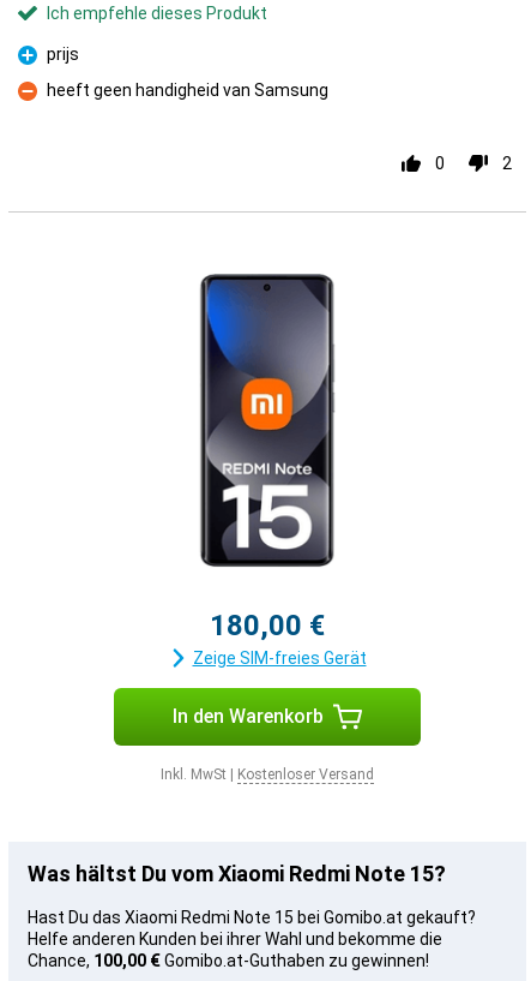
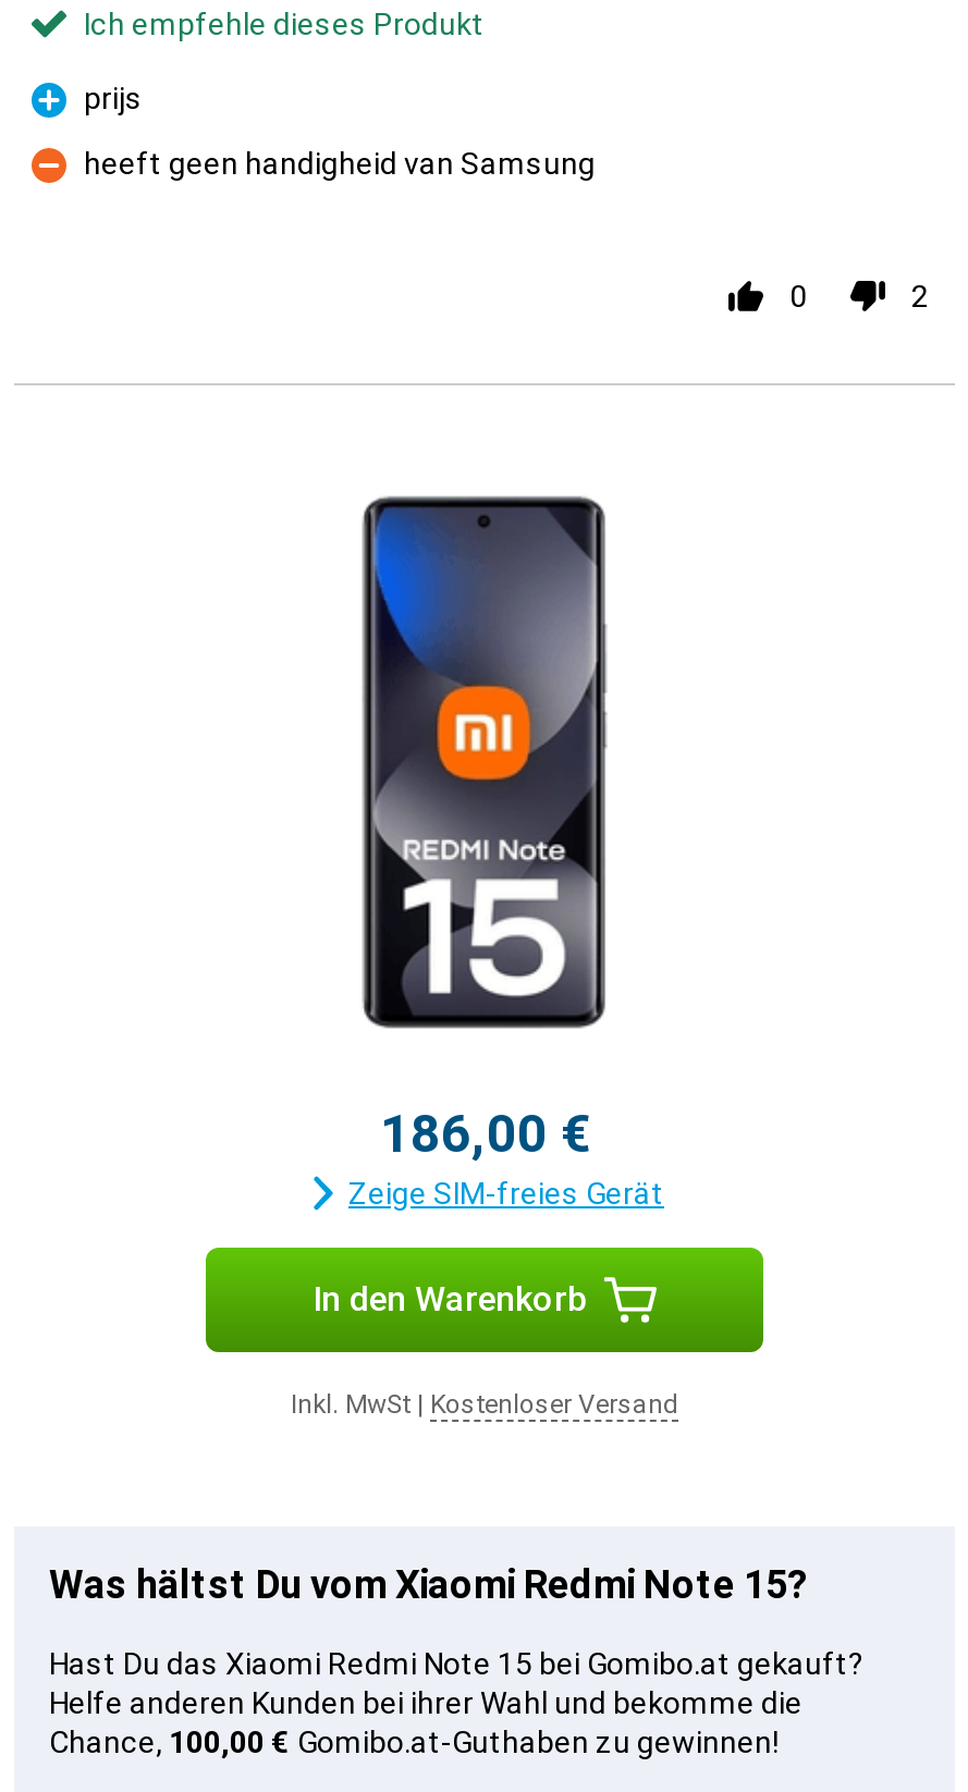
[210,609,325,642] 180,00 € -> [380,1104,589,1165] 186,00 €

